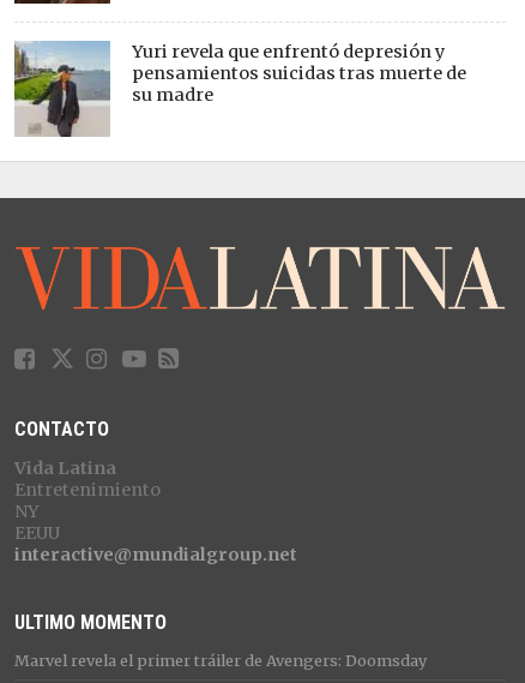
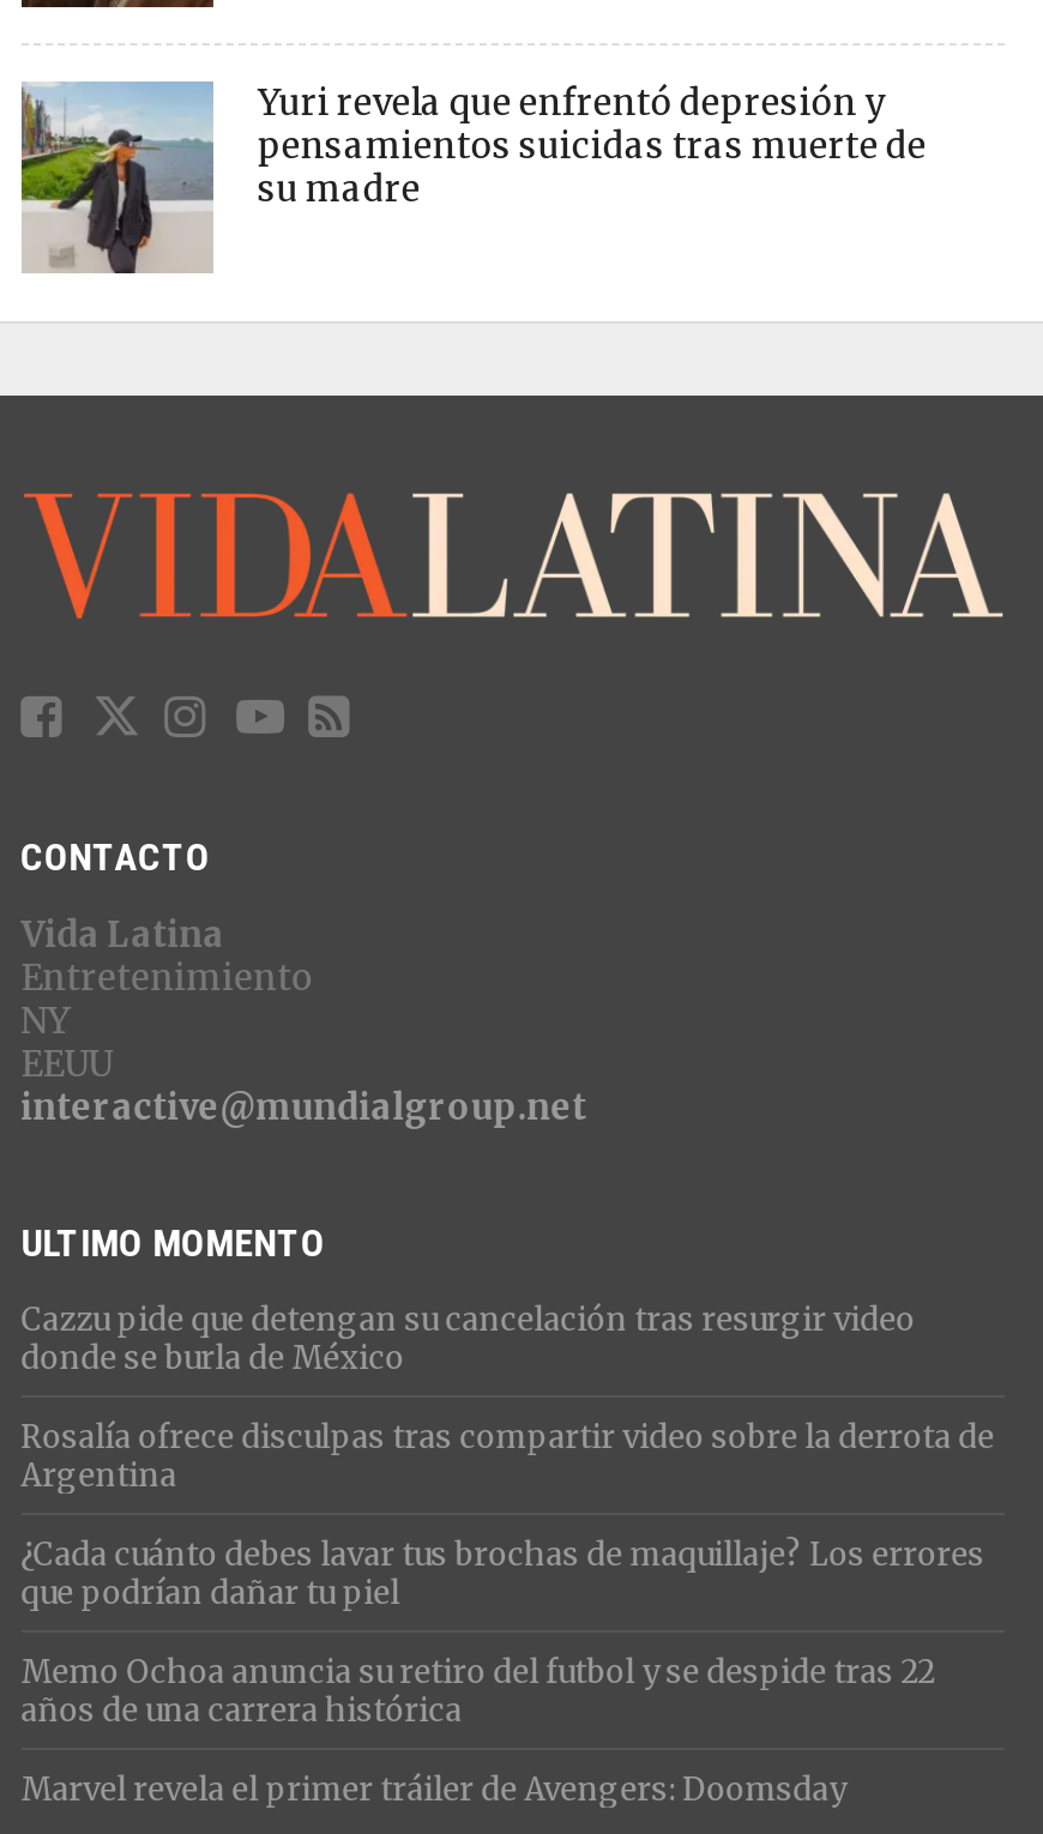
none -> [21,1299,994,1728] Cazzu pide que detengan su cancelación tras resurgir video | donde se burla de México | Rosalía ofrece disculpas tras compartir video sobre la derrota de | Argentina | ¿Cada cuánto debes lavar tus brochas de maquillaje? Los errores | que podrían dañar tu piel | Memo Ochoa anuncia su retiro del futbol y se despide tras 22 | años de una carrera histórica

